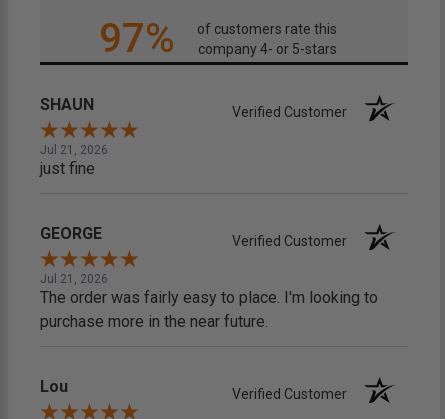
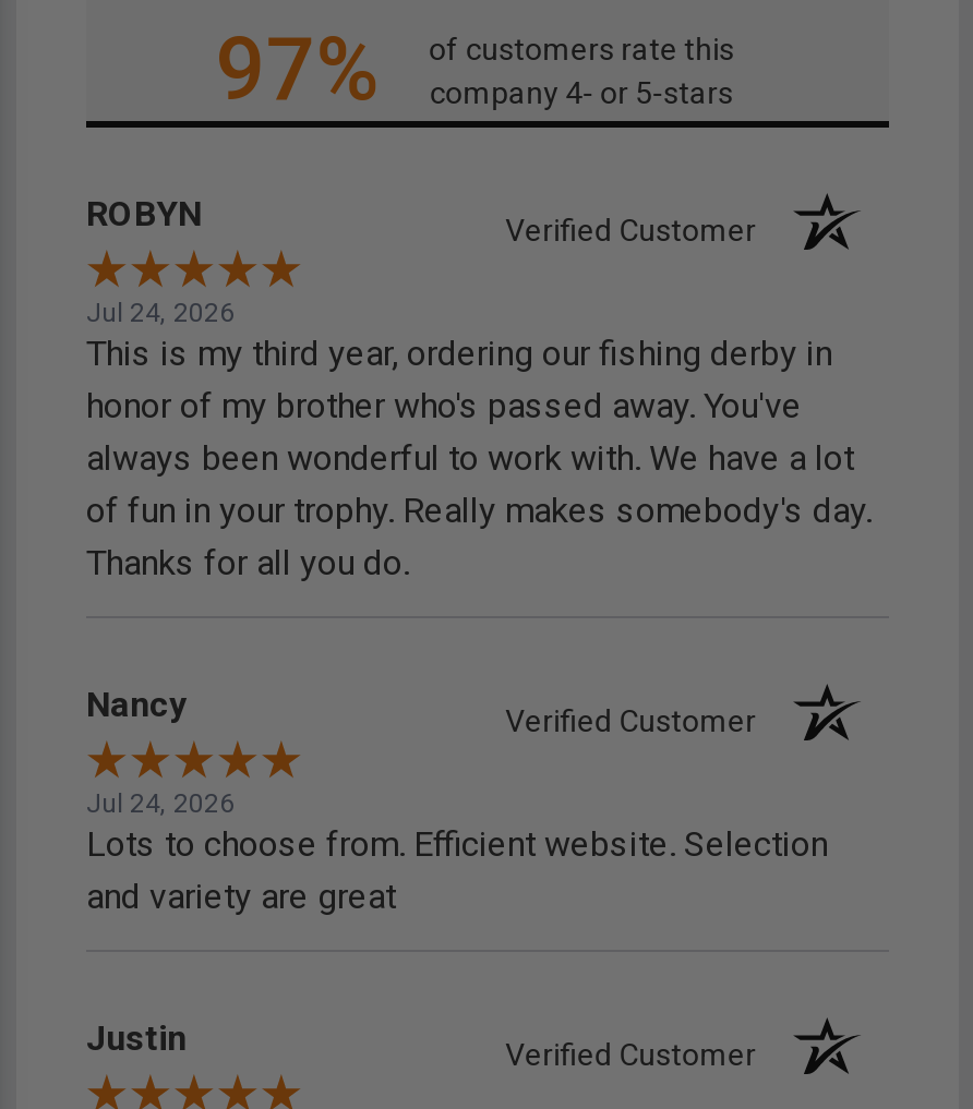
[40,95,94,114] SHAUN -> [86,193,202,234] ROBYN
[40,143,108,178] Jul 21, 2026 | just fine -> [86,298,872,583] Jul 24, 2026 | This is my third year, ordering our fishing derby in | honor of my brother who's passed away. You've | always been wonderful to work with. We have a lot | of fun in your trophy. Really makes somebody's day. | Thanks for all you do.
[40,224,102,243] GEORGE -> [86,684,187,725] Nancy
[40,272,378,331] Jul 21, 2026 | The order was fairly easy to place. I'm looking to | purchase more in the near future. -> [86,789,828,917] Jul 24, 2026 | Lots to choose from. Efficient website. Selection | and variety are great
[40,377,68,396] Lou -> [86,1018,187,1059] Justin

